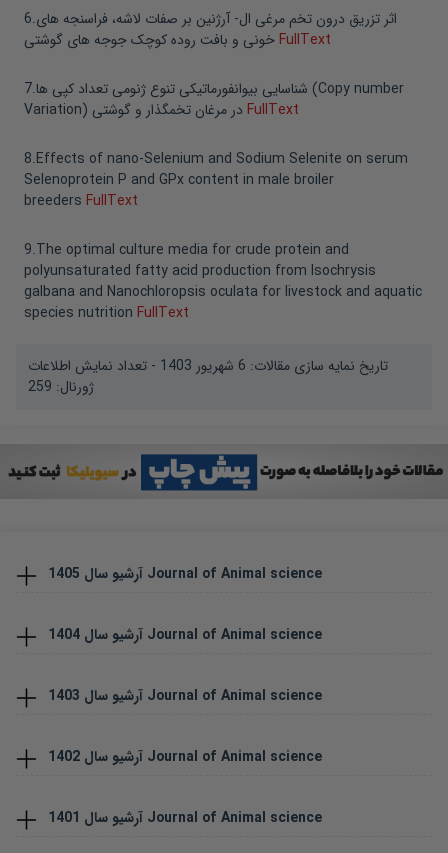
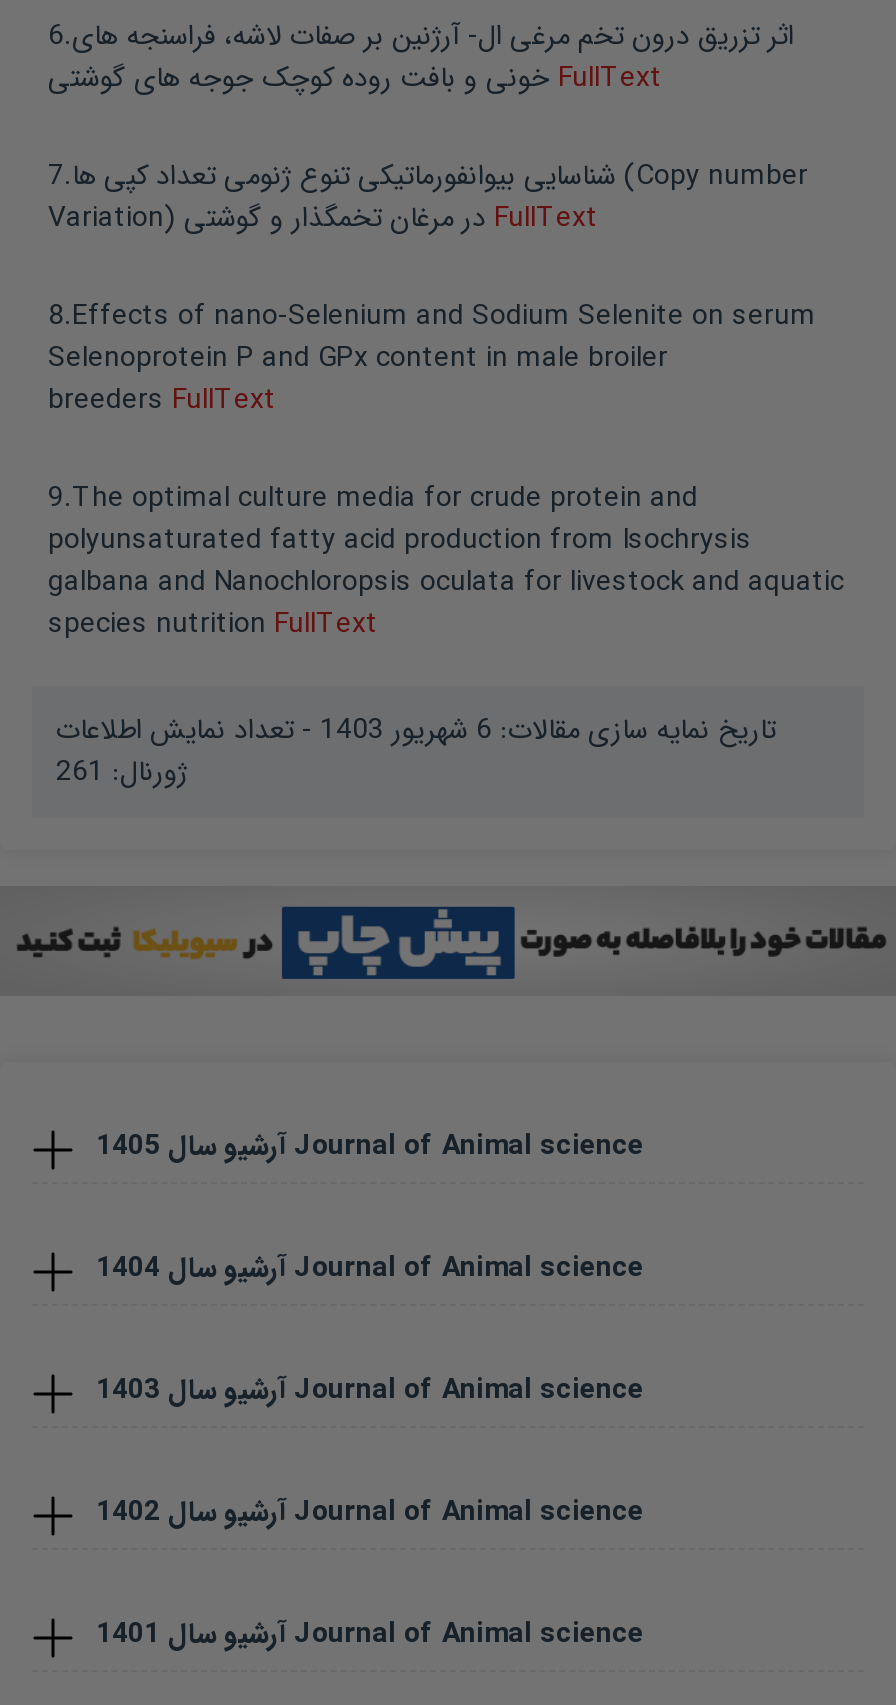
[28,376,94,398] ژورنال: 259 -> [56,750,188,794] ژورنال: 261

